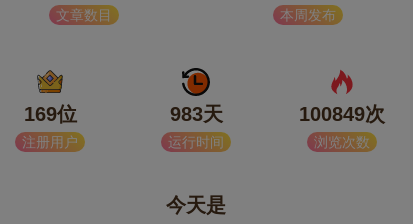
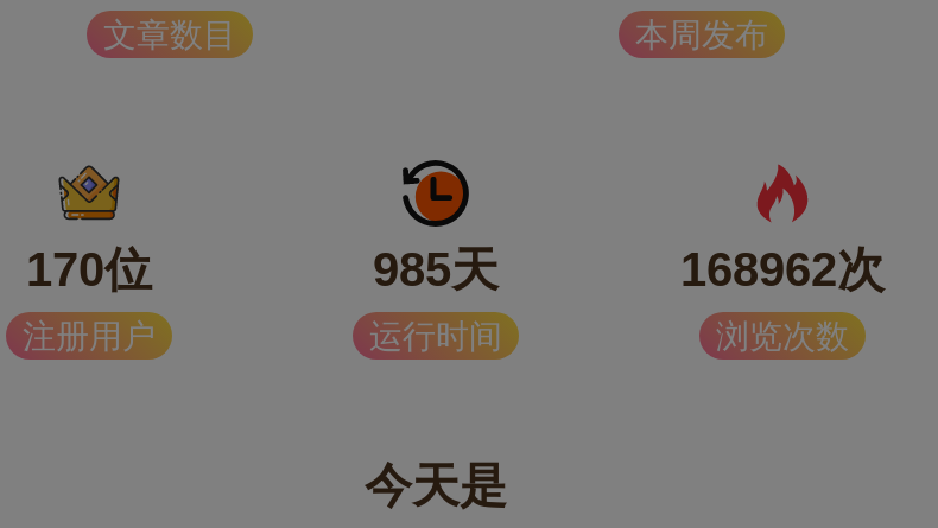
[23,103,76,125] 169位 -> [26,244,152,296] 170位
[169,103,222,125] 983天 -> [373,244,499,296] 985天
[299,103,385,125] 100849次 -> [680,244,885,296] 168962次

